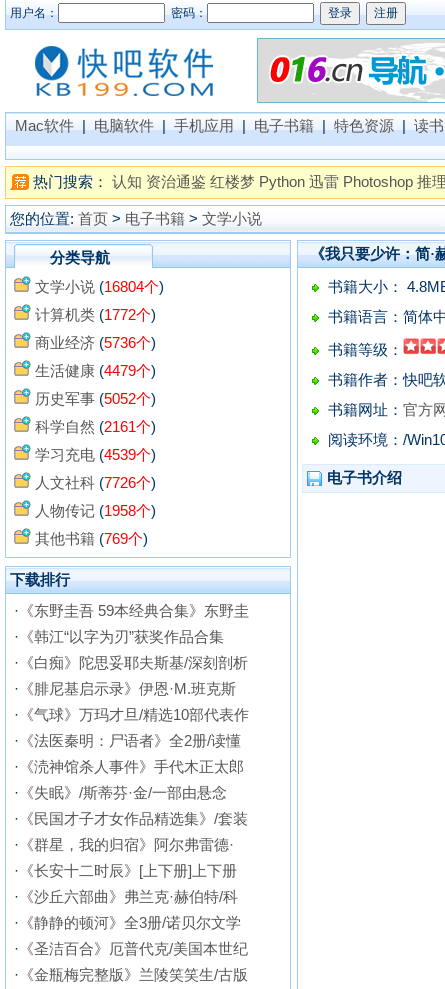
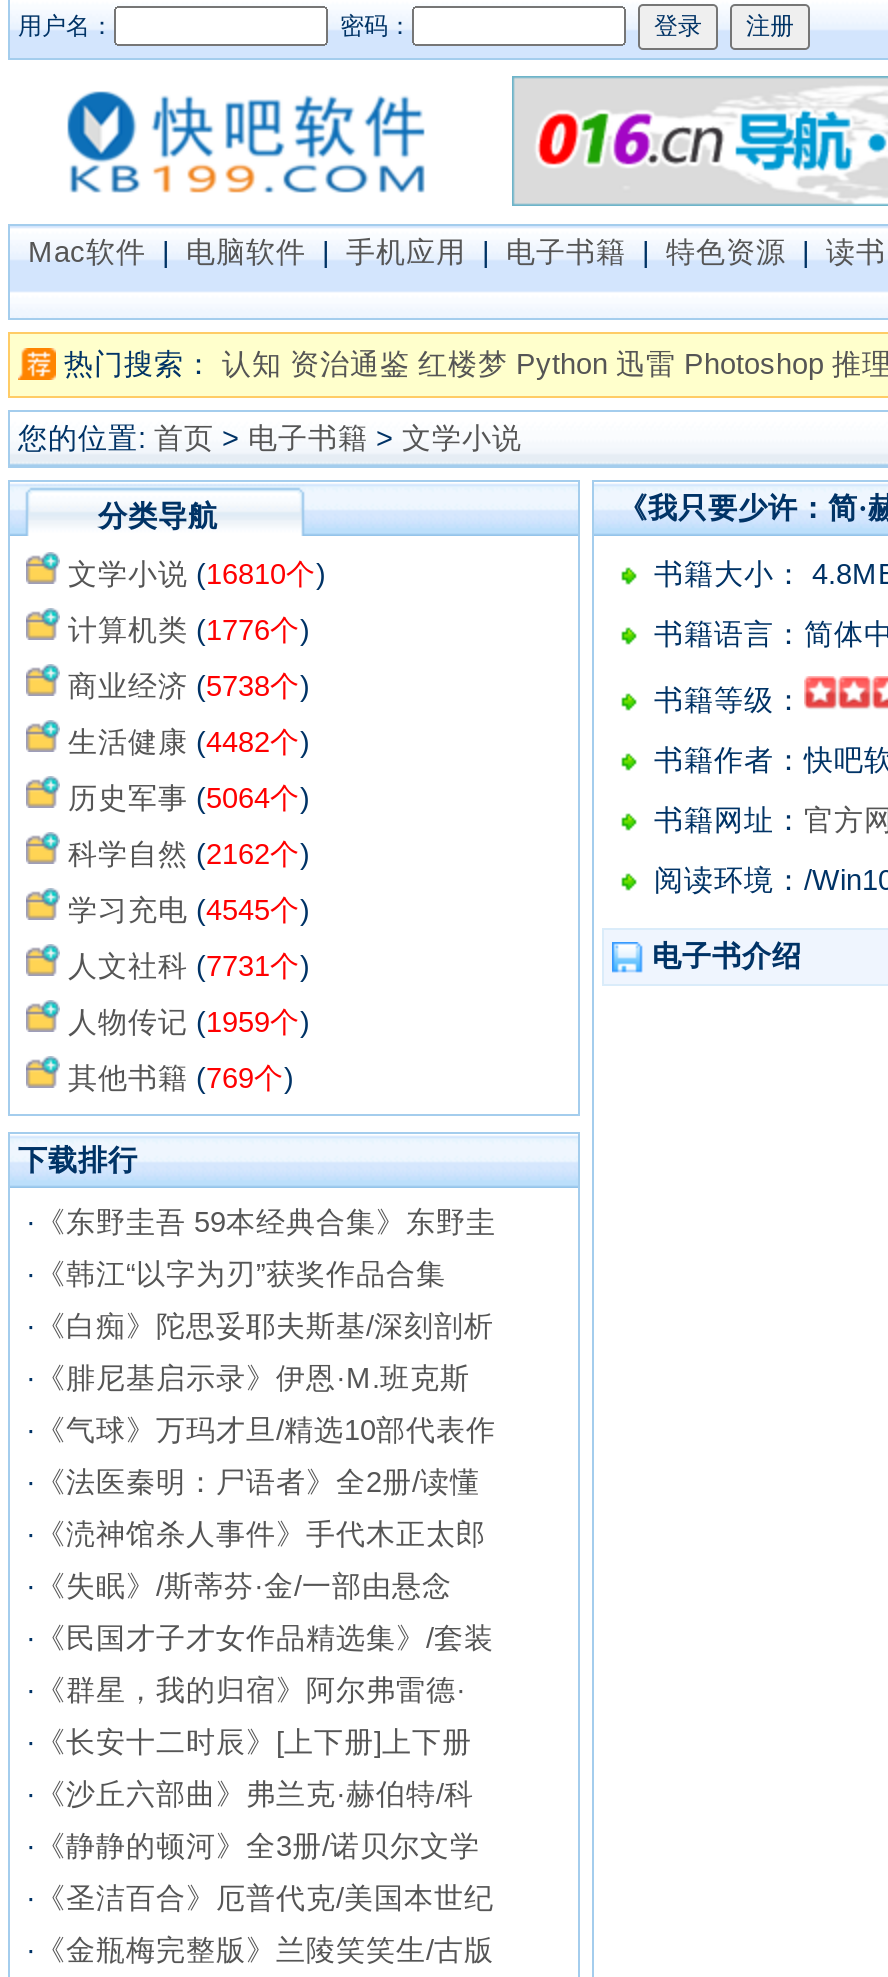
[35,279,164,295] 文学小说(16804个) -> [68,558,326,590] 文学小说(16810个)
[35,307,156,323] 计算机类(1772个) -> [68,614,310,646] 计算机类(1776个)
[35,335,156,351] 商业经济(5736个) -> [68,670,310,702] 商业经济(5738个)
[35,363,156,379] 生活健康(4479个) -> [68,726,310,758] 生活健康(4482个)
[35,391,156,407] 历史军事(5052个) -> [68,782,310,814] 历史军事(5064个)
[35,419,156,435] 科学自然(2161个) -> [68,838,310,870] 科学自然(2162个)
[35,447,156,463] 学习充电(4539个) -> [68,894,310,926] 学习充电(4545个)
[35,475,156,491] 人文社科(7726个) -> [68,950,310,982] 人文社科(7731个)
[35,503,156,519] 人物传记(1958个) -> [68,1006,310,1038] 人物传记(1959个)

